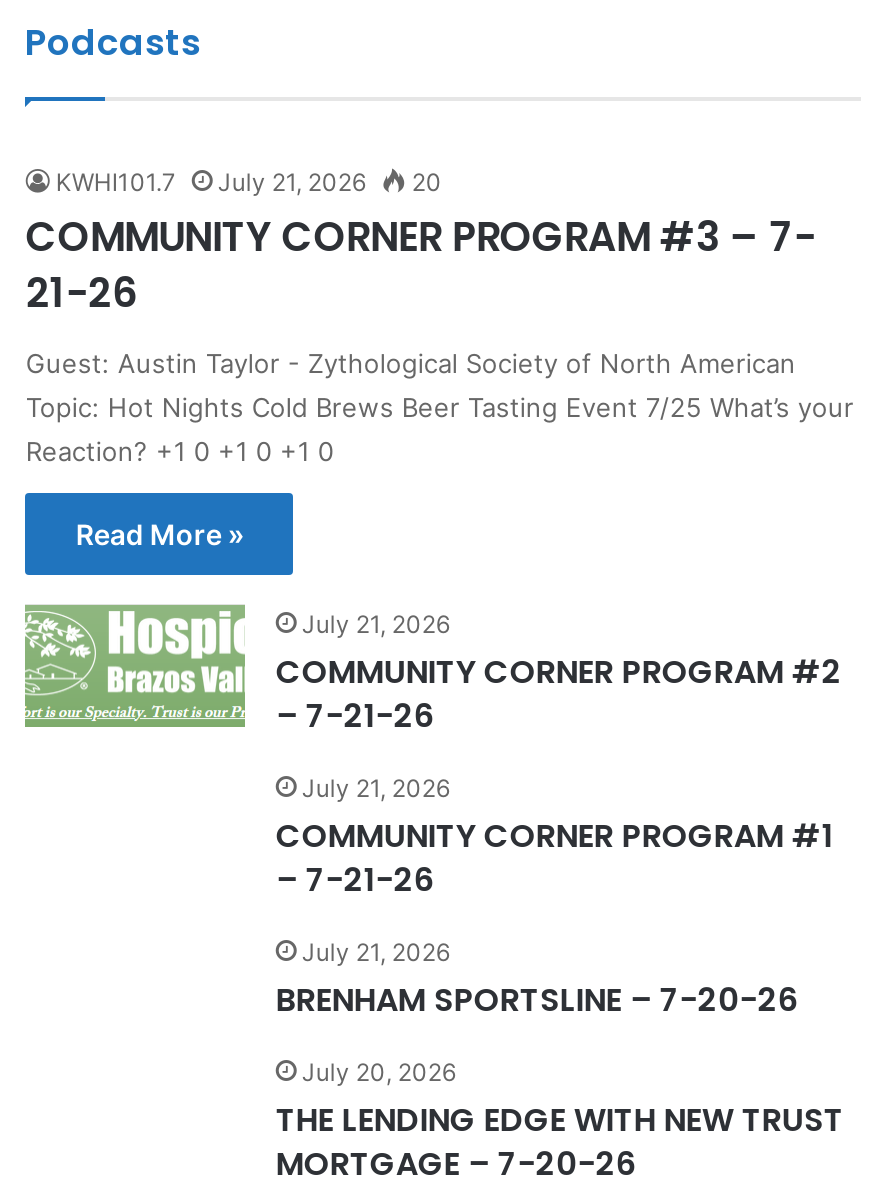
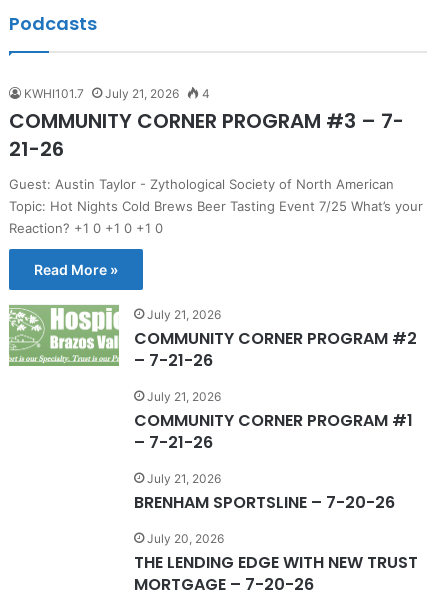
[56,167,442,197] KWHI101.7 July 21, 2026 20 -> [24,86,210,101] KWHI101.7 July 21, 2026 4

